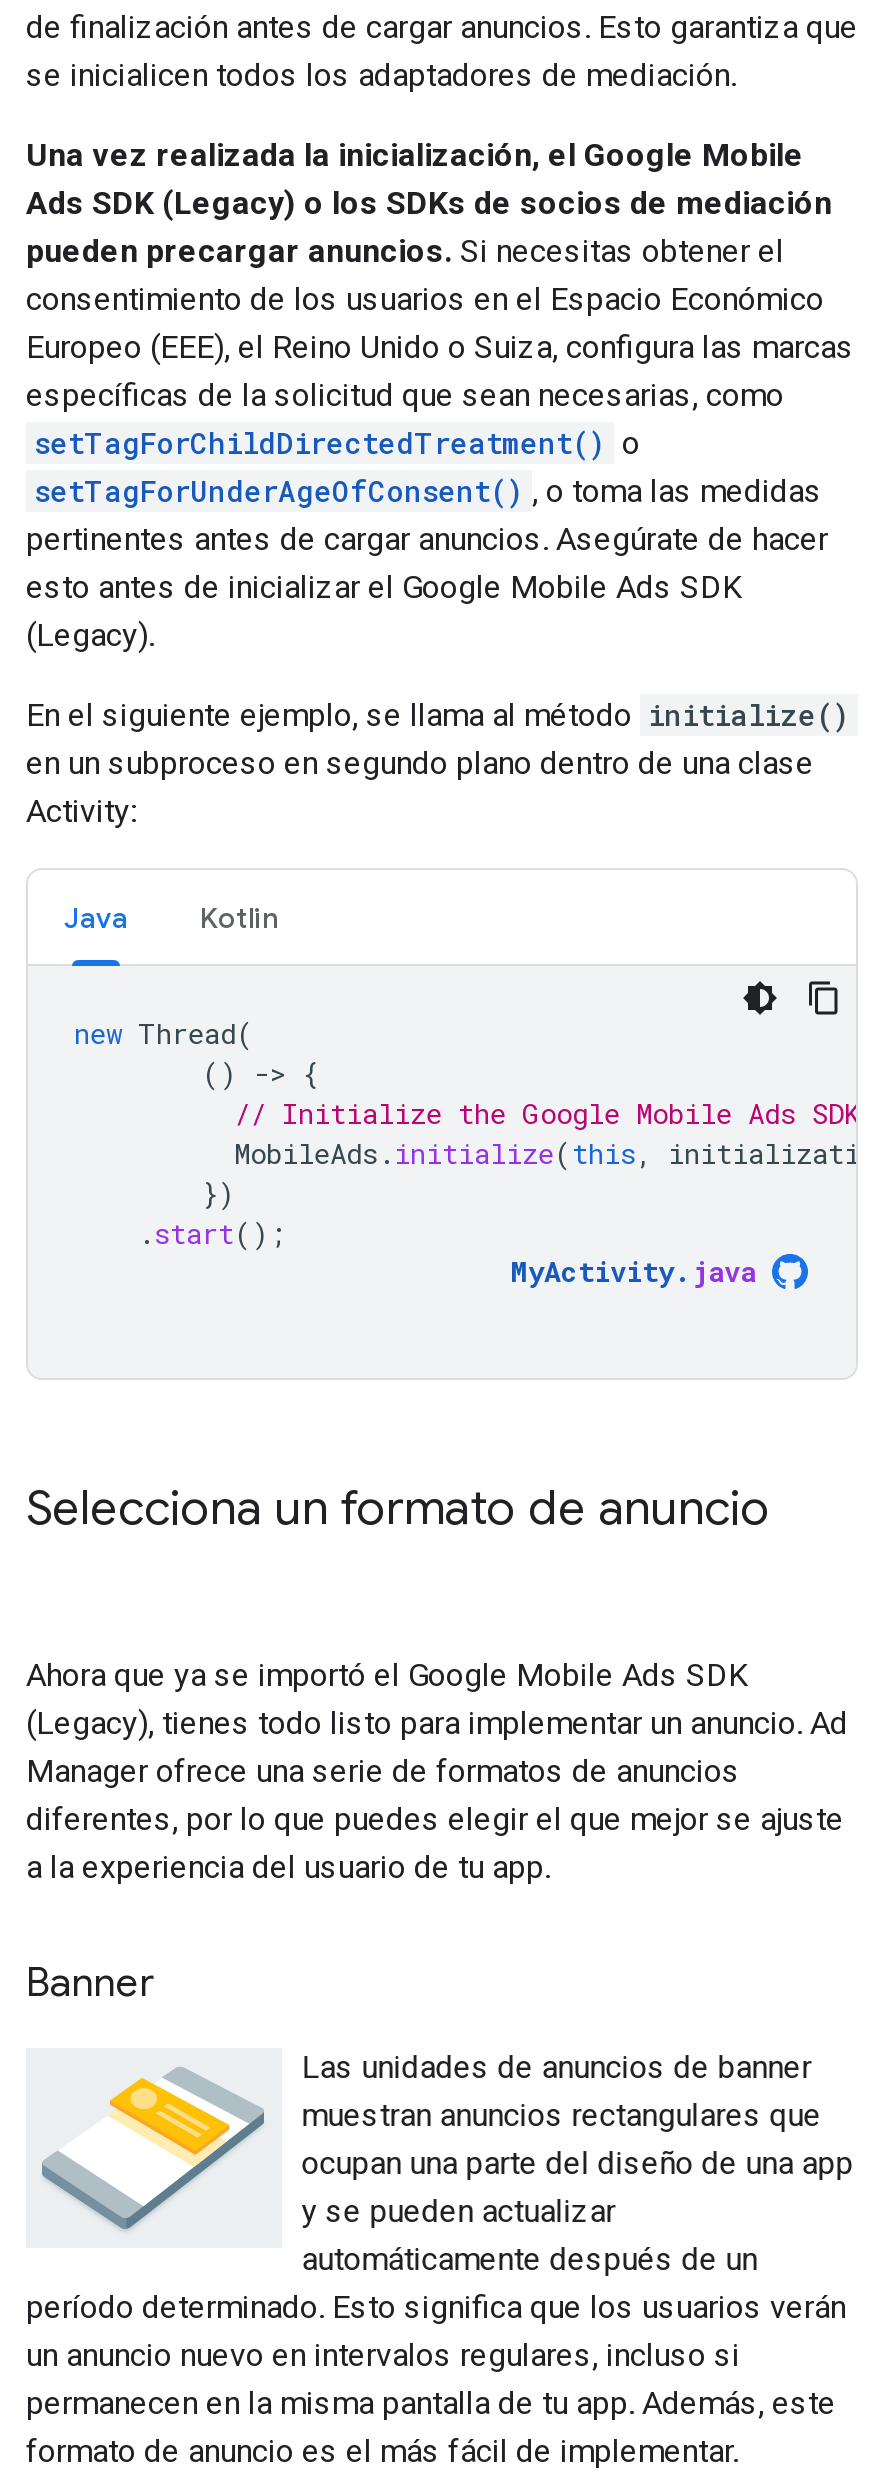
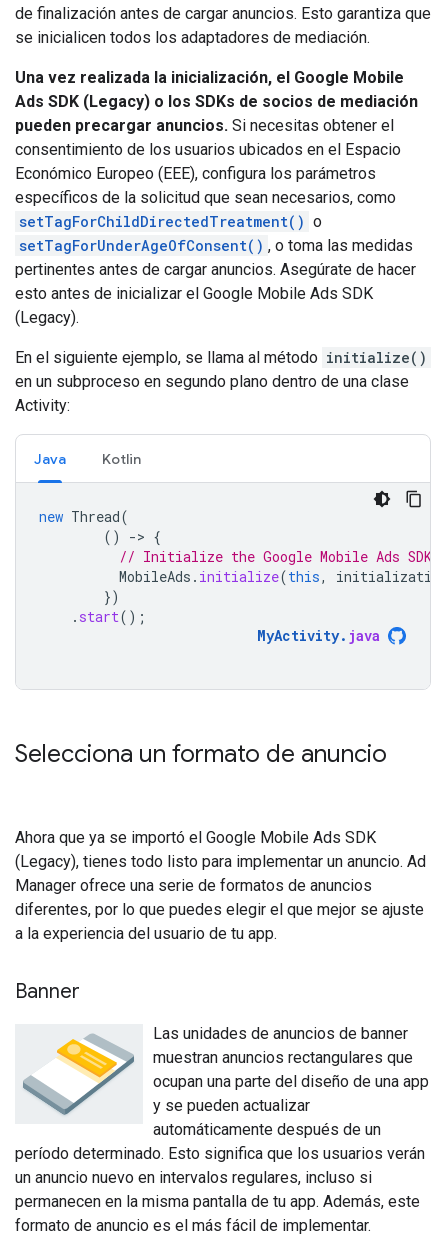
[26,280,854,414] consentimiento de los usuarios en el Espacio Económico | Europeo (EEE), el Reino Unido o Suiza, configura las marcas | específicas de la solicitud que sean necesarias, como -> [15,140,401,207] consentimiento de los usuarios ubicados en el Espacio | Económico Europeo (EEE), configura los parámetros | específicos de la solicitud que sean necesarios, como

